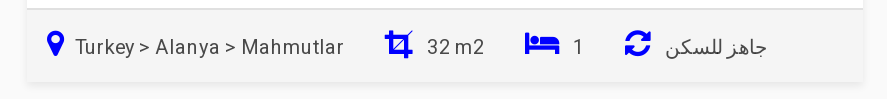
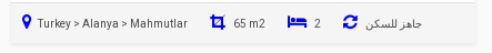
[423,36,485,58] 32 m2 -> [231,18,265,30] 65 m2
[569,36,585,58] 1 -> [312,18,321,30] 2

